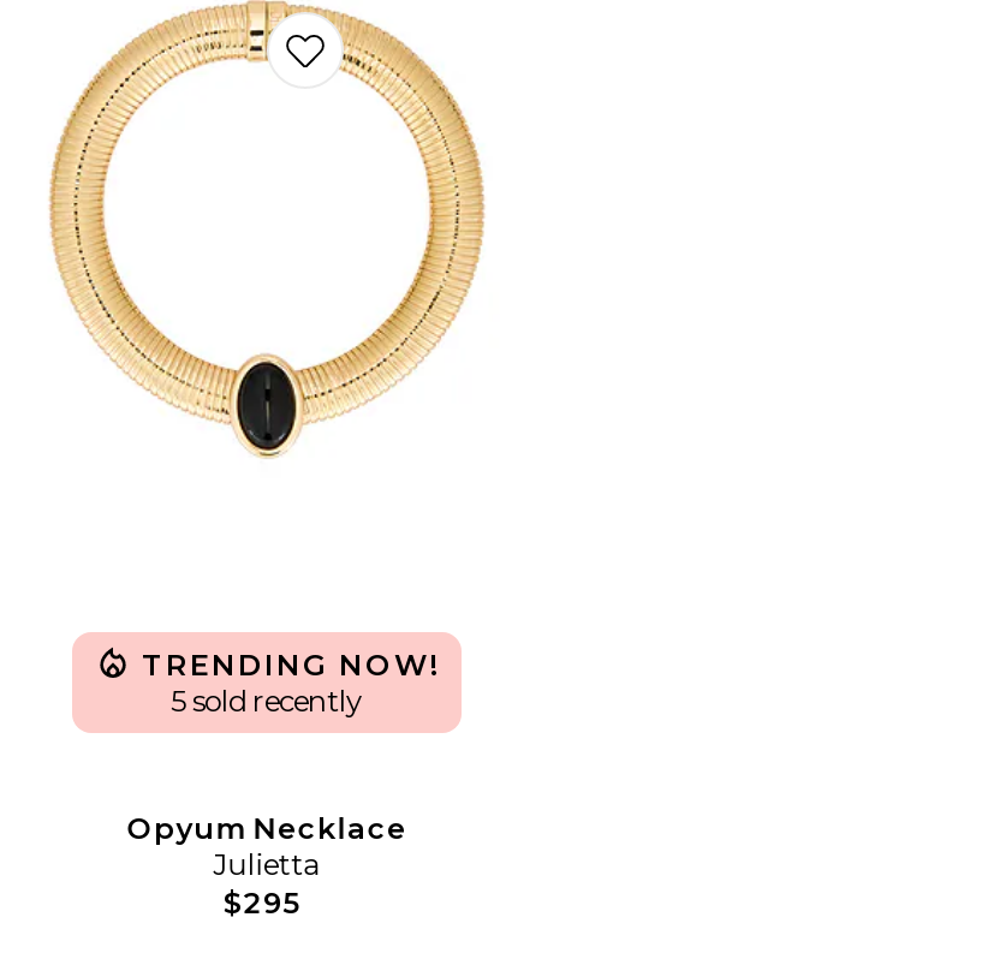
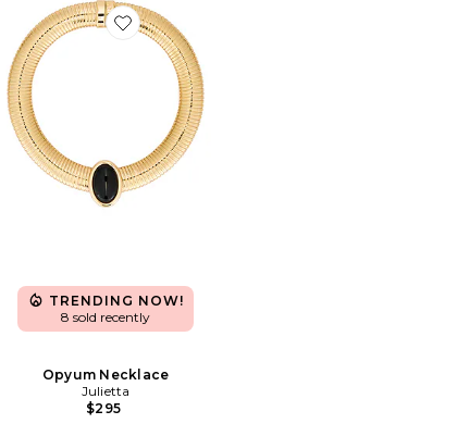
[171,683,363,719] 5 sold recently -> [61,309,150,325] 8 sold recently

